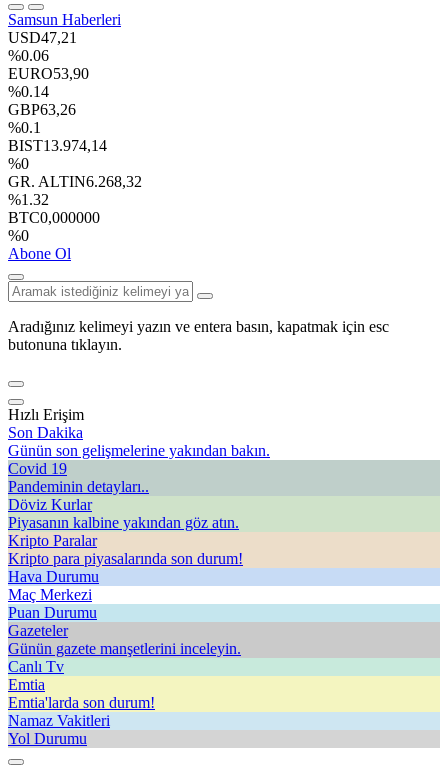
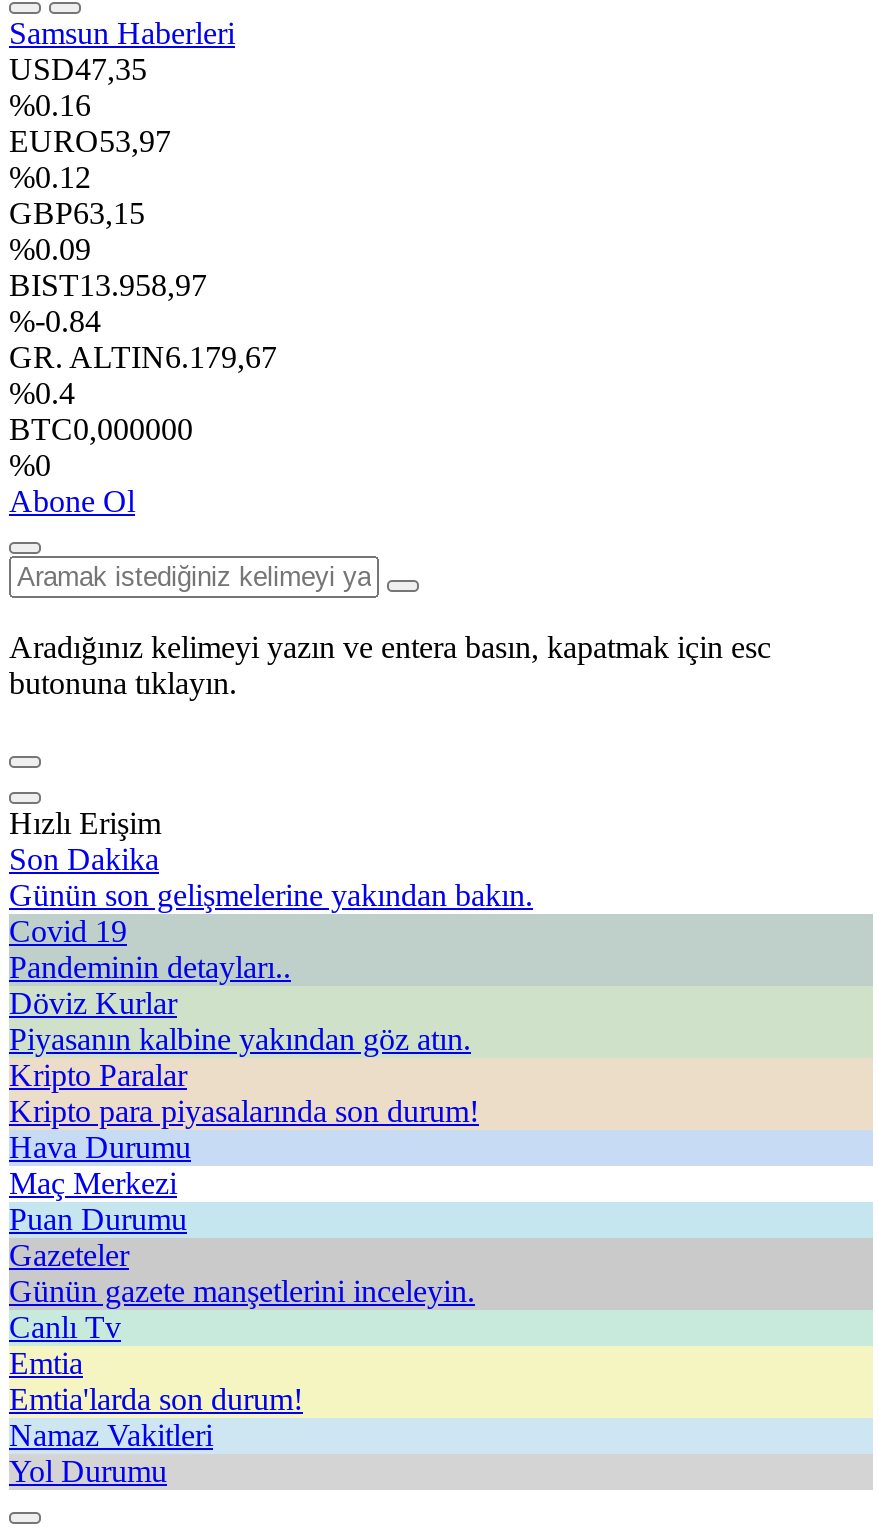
[8,29,77,46] USD47,21 -> [9,52,147,86] USD47,35
[8,47,49,64] %0.06 -> [9,88,91,122] %0.16
[8,65,89,82] EURO53,90 -> [9,124,171,158] EURO53,97
[8,83,49,100] %0.14 -> [9,160,91,194] %0.12
[8,101,76,118] GBP63,26 -> [9,196,145,230] GBP63,15
[8,119,41,136] %0.1 -> [9,232,91,266] %0.09
[8,137,107,154] BIST13.974,14 -> [9,268,207,302] BIST13.958,97
[8,155,29,172] %0 -> [9,304,101,338] %-0.84
[8,173,142,190] GR. ALTIN6.268,32 -> [9,340,277,374] GR. ALTIN6.179,67
[8,191,49,208] %1.32 -> [9,376,75,410] %0.4

